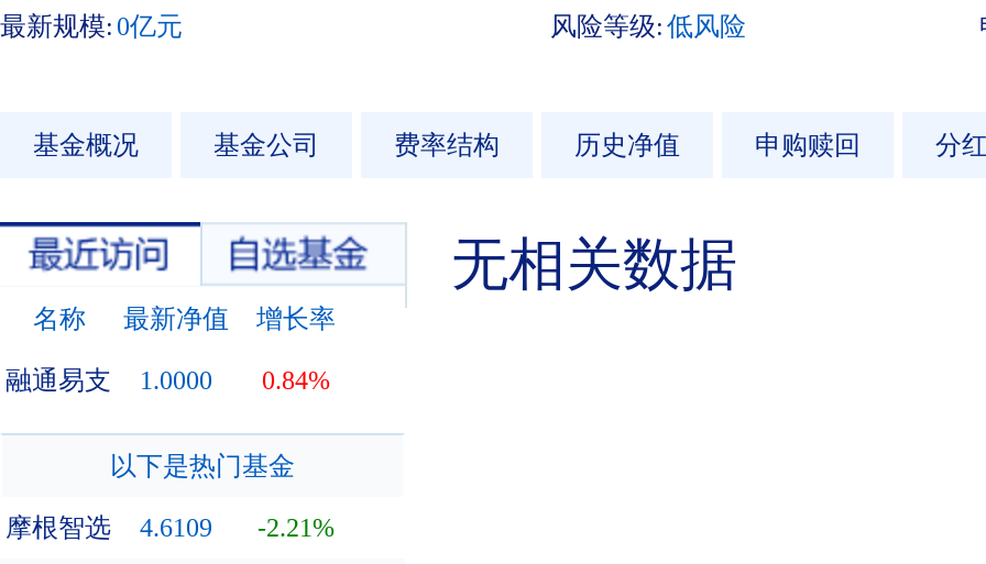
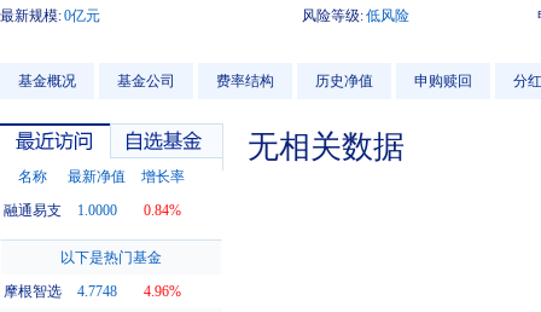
[140,512,212,543] 4.6109 -> [77,283,117,300] 4.7748
[258,512,335,543] -2.21% -> [144,283,181,300] 4.96%

